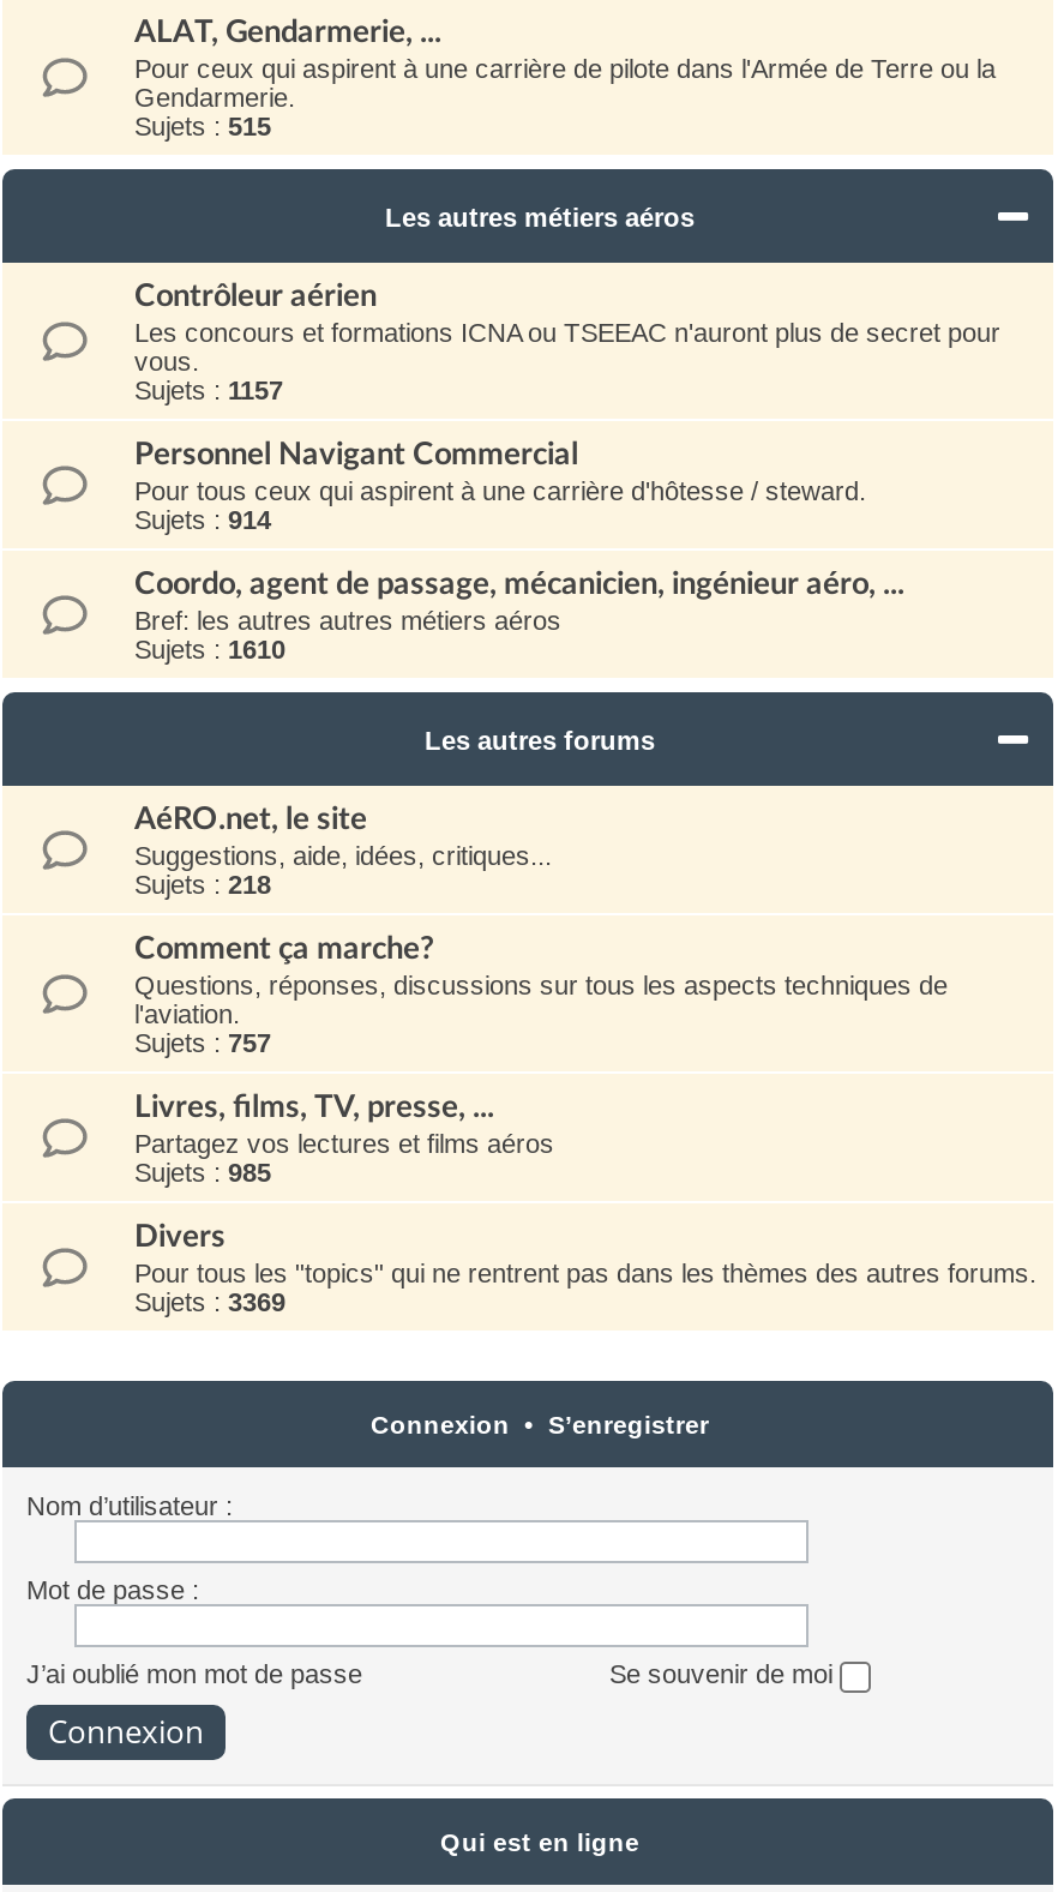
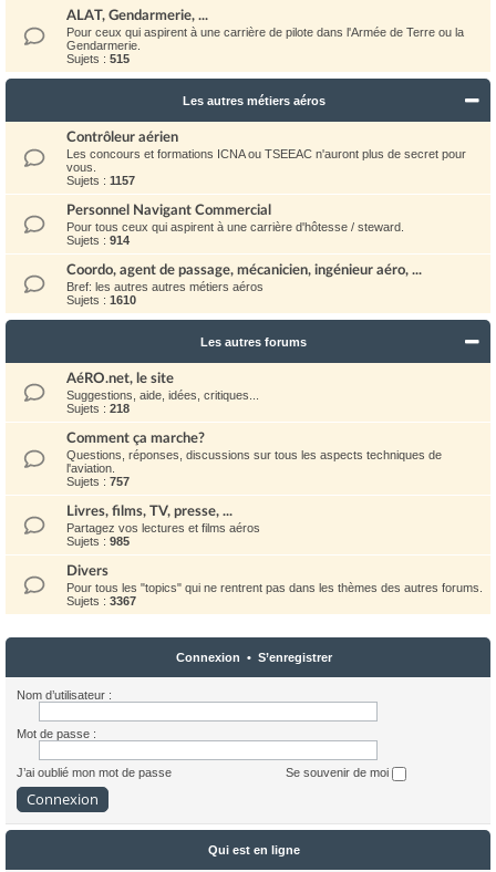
[134,1287,285,1316] Sujets : 3369 -> [66,594,136,608] Sujets : 3367

